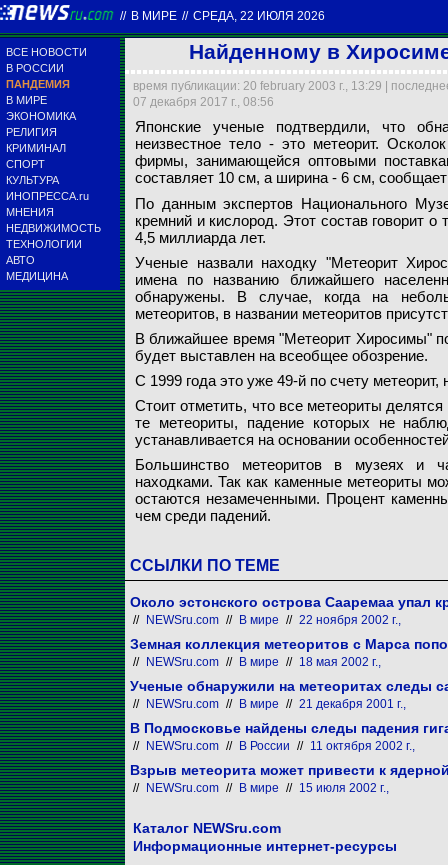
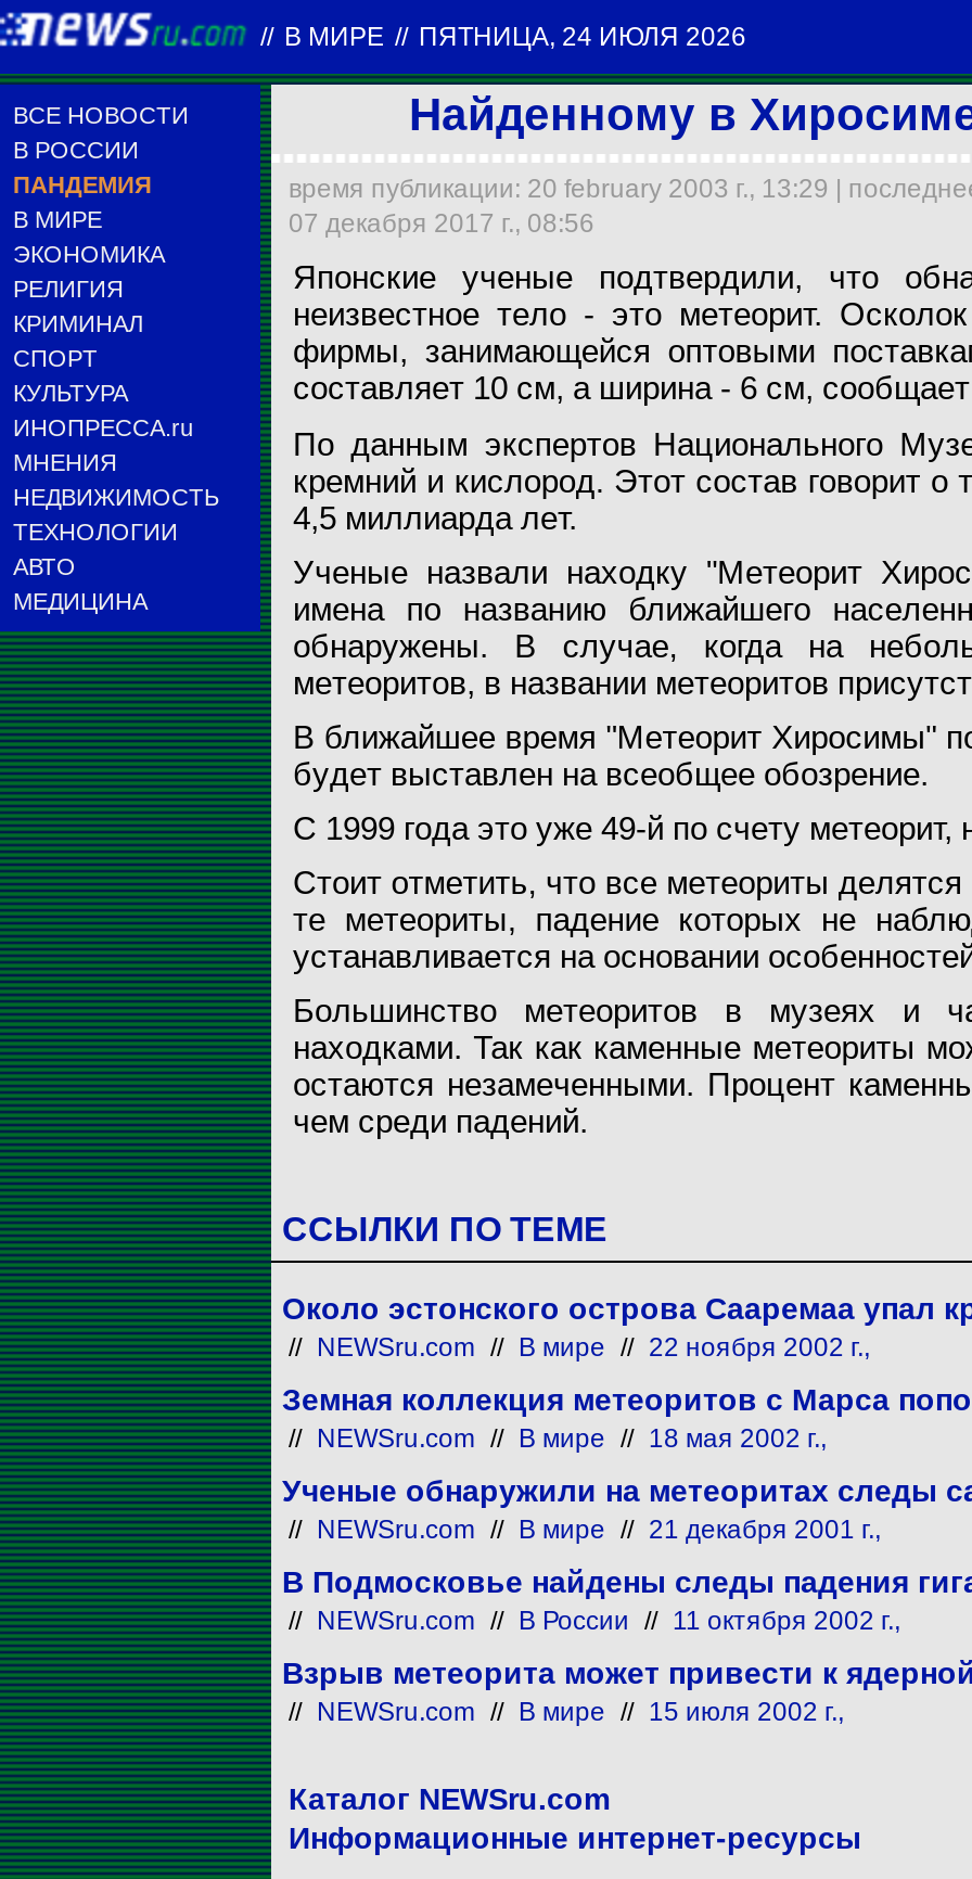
[120,8,325,22] // В МИРЕ // СРЕДА, 22 ИЮЛЯ 2026 -> [260,21,746,51] // В МИРЕ // ПЯТНИЦА, 24 ИЮЛЯ 2026

